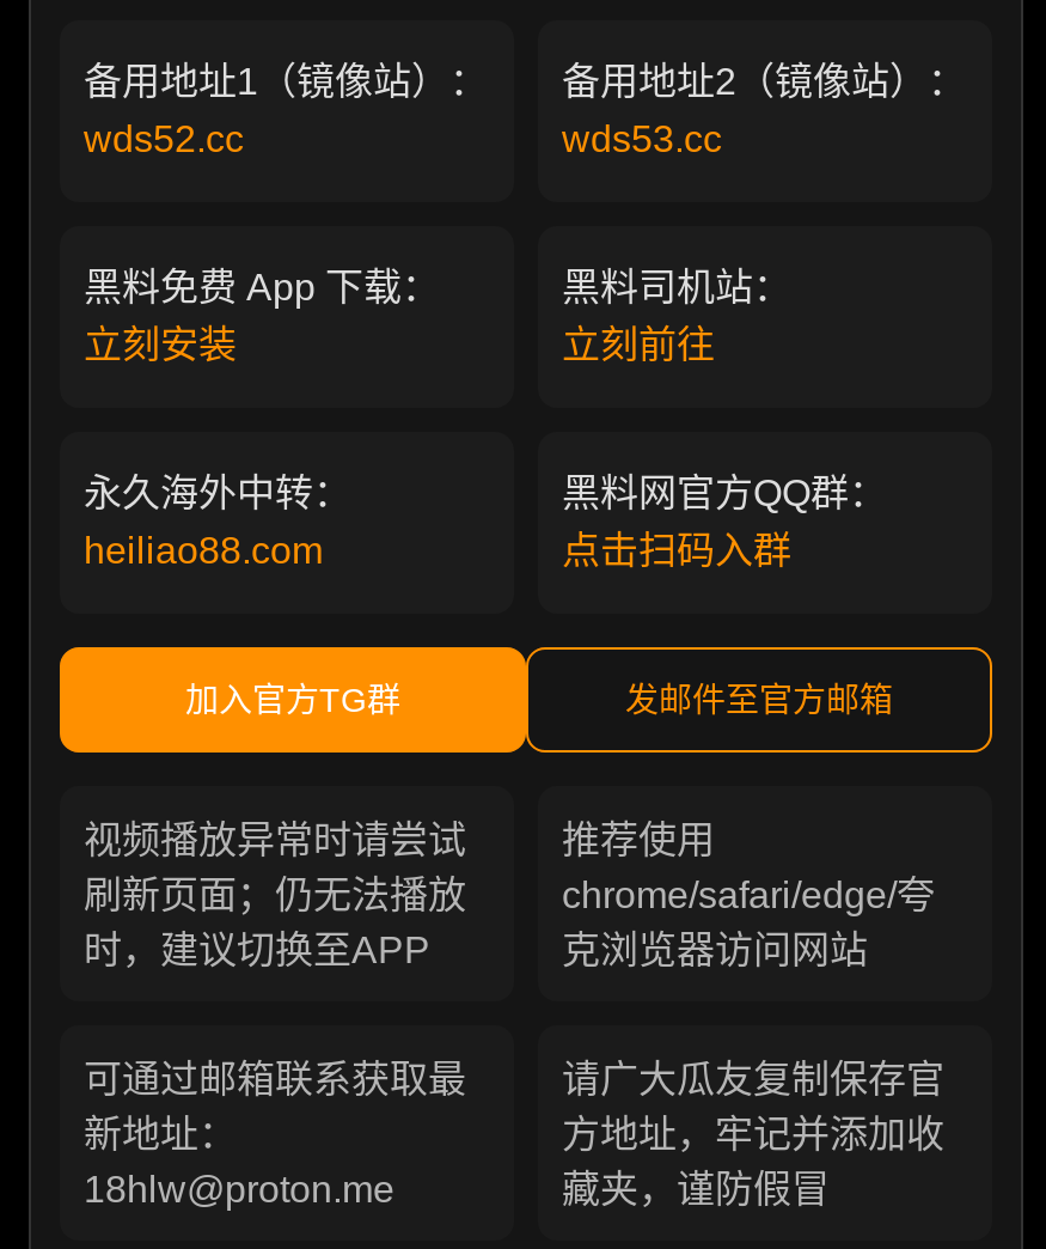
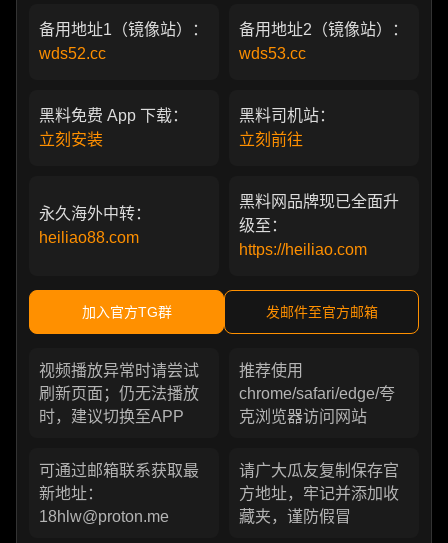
[562,473,887,571] 黑料网官方QQ群： | 点击扫码入群 -> [239,193,399,258] 黑料网品牌现已全面升 | 级至： | https://heiliao.com

